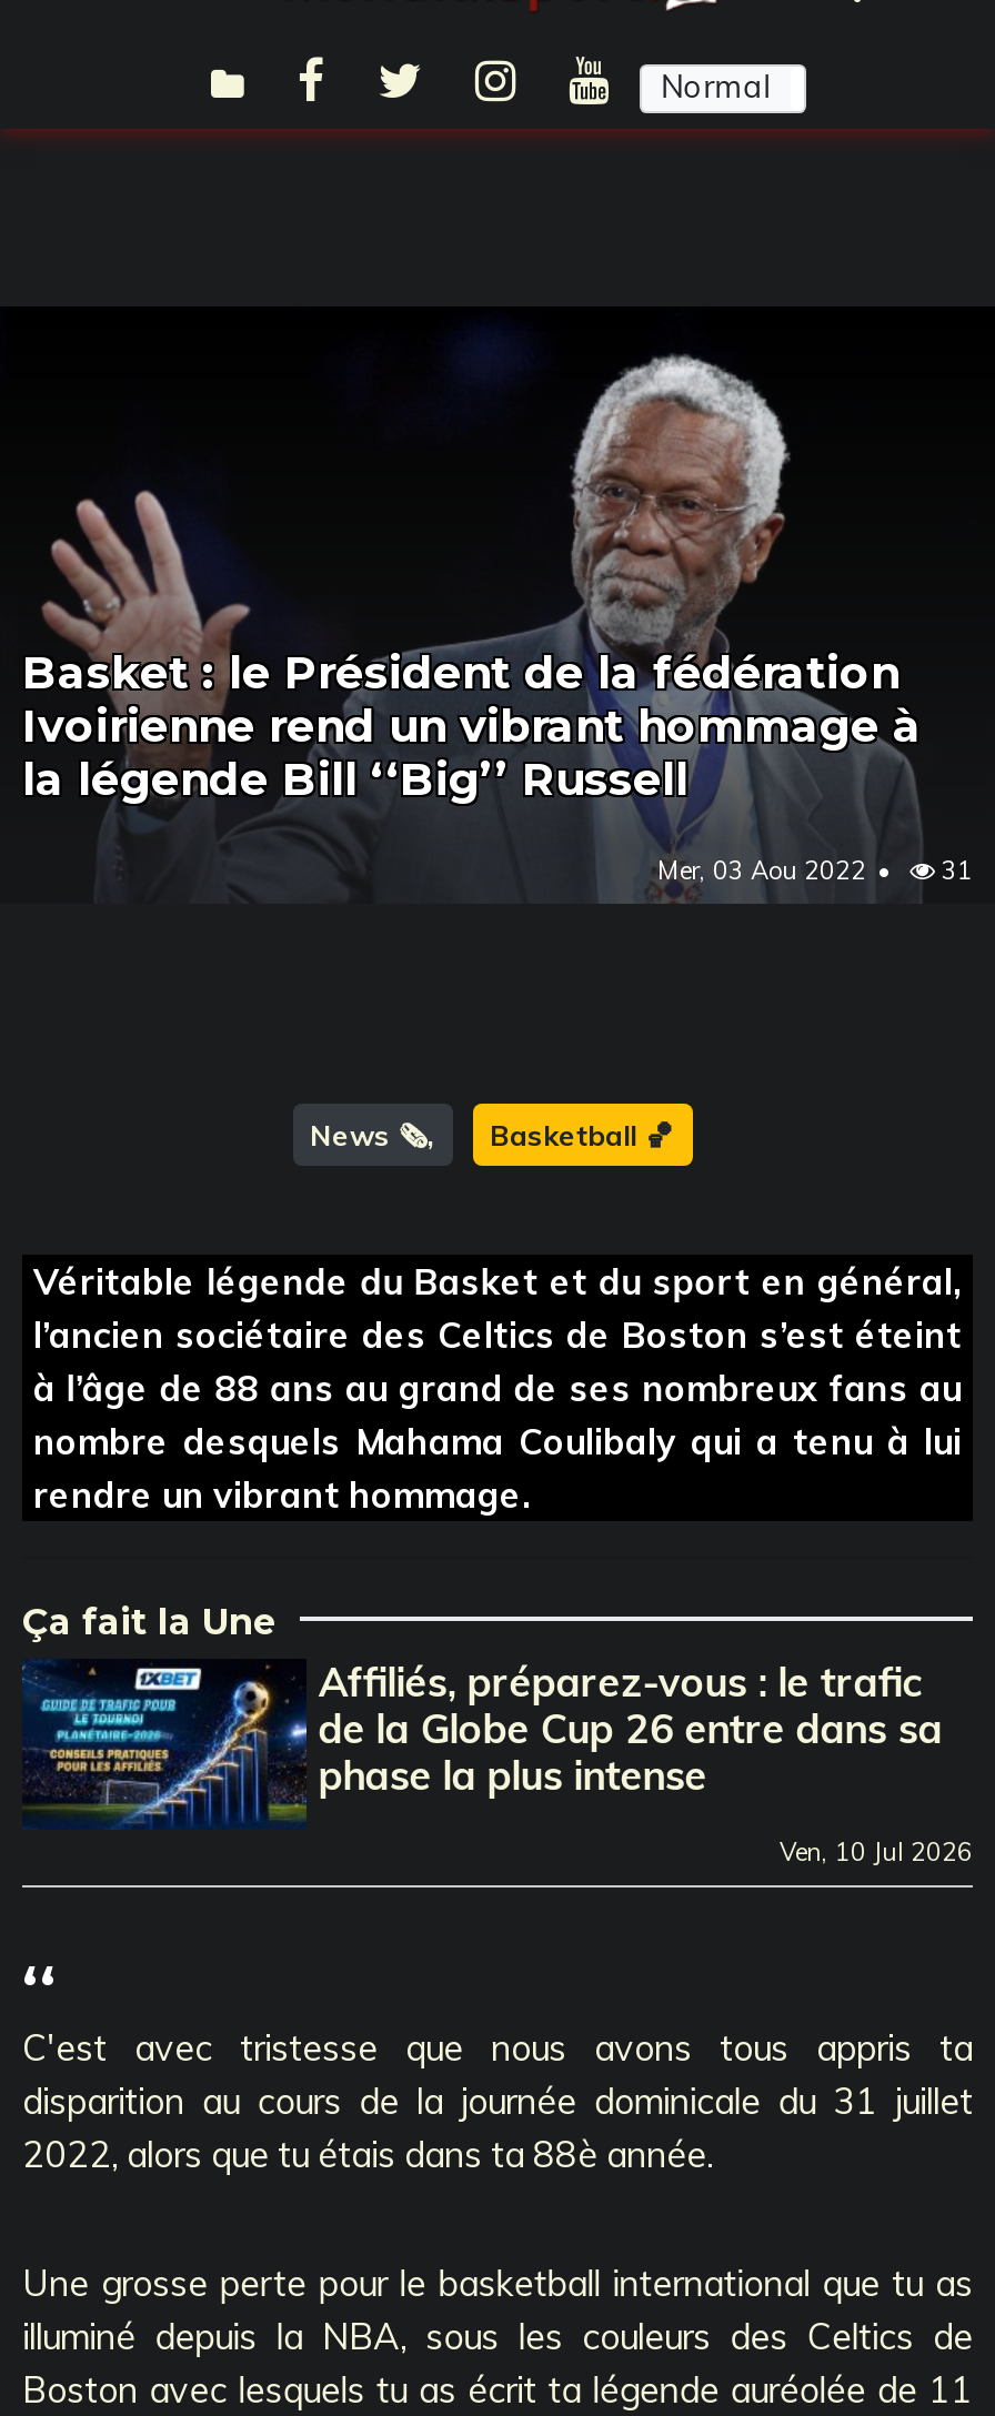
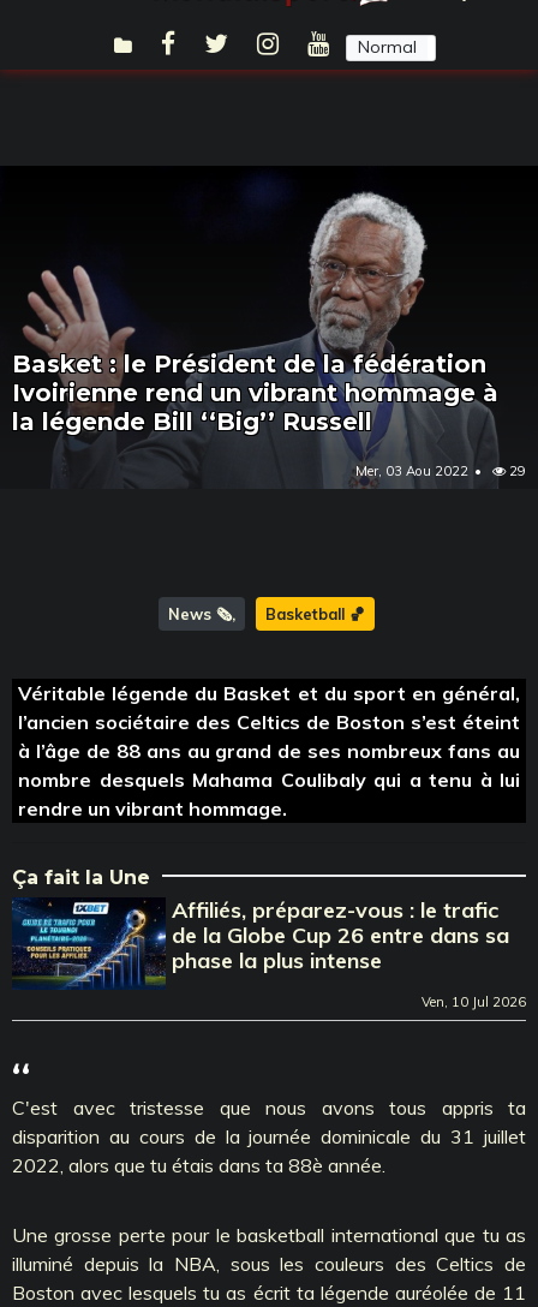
[935,854,973,886] 31 -> [506,462,526,479] 29

